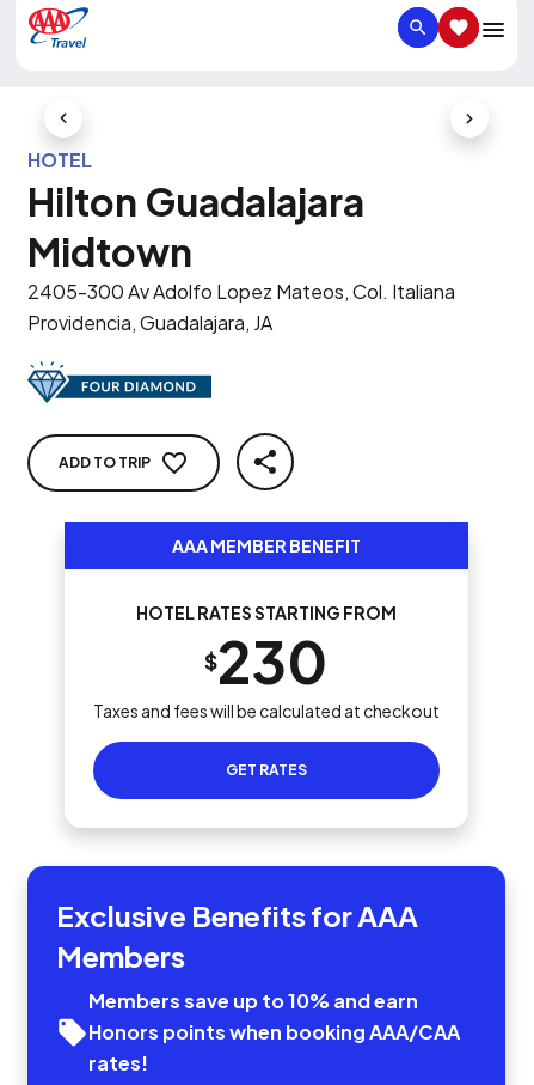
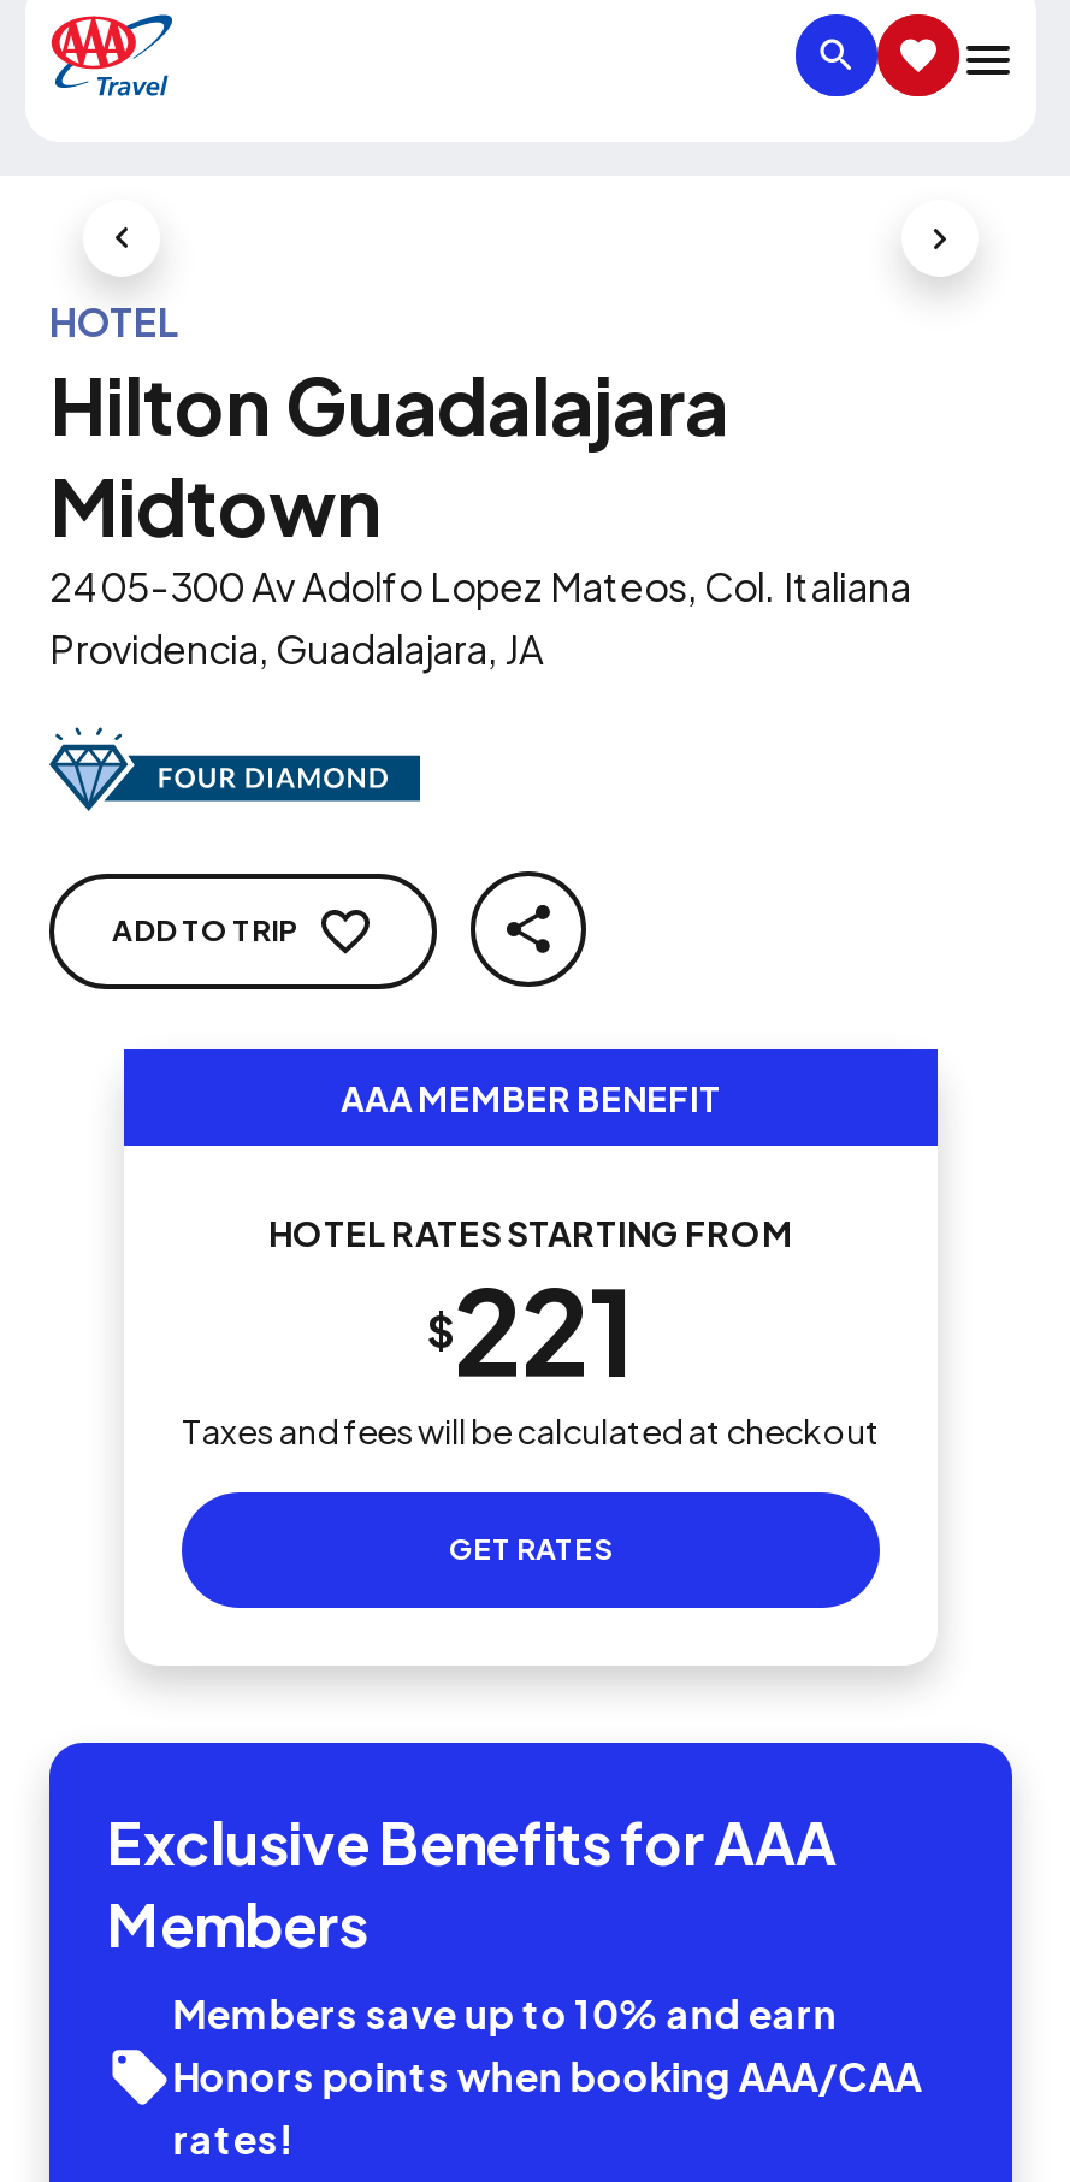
[205,624,328,697] $230 -> [427,1256,634,1403] $221

